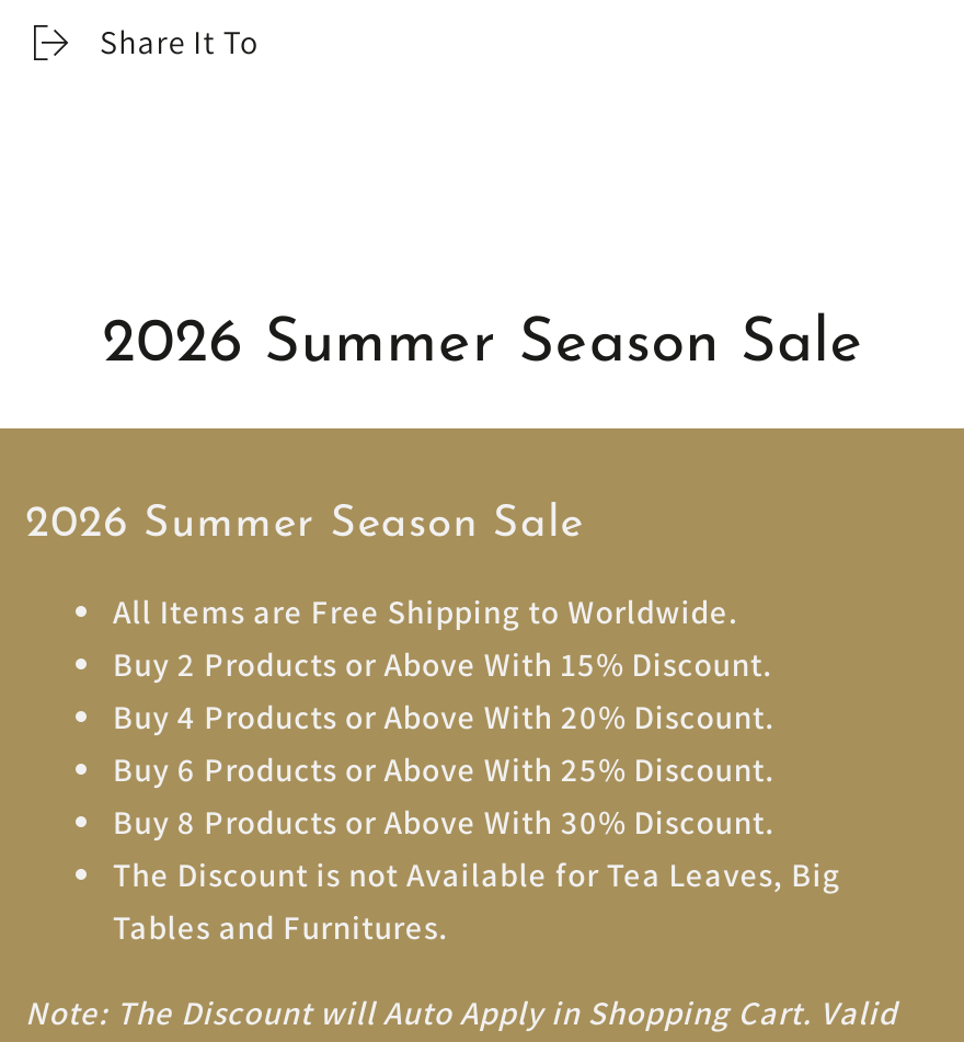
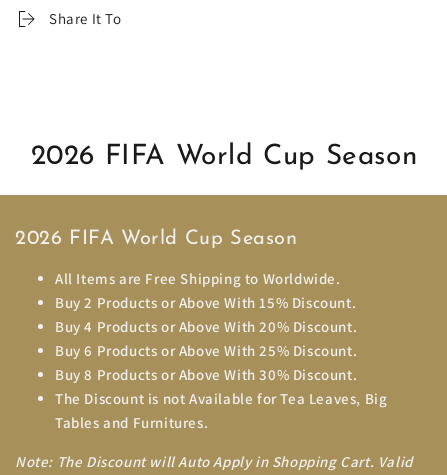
[102,314,864,376] 2026 Summer Season Sale -> [31,143,417,171] 2026 FIFA World Cup Season
[25,503,583,547] 2026 Summer Season Sale -> [15,229,298,249] 2026 FIFA World Cup Season

